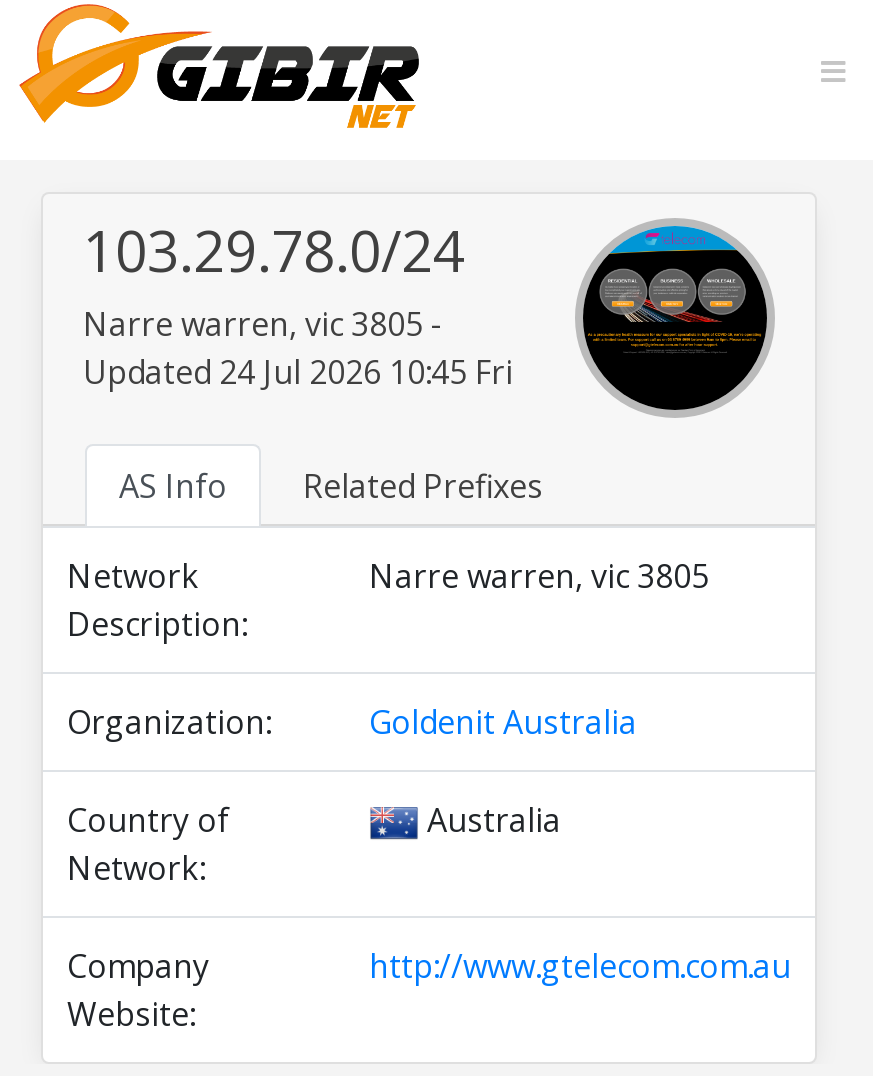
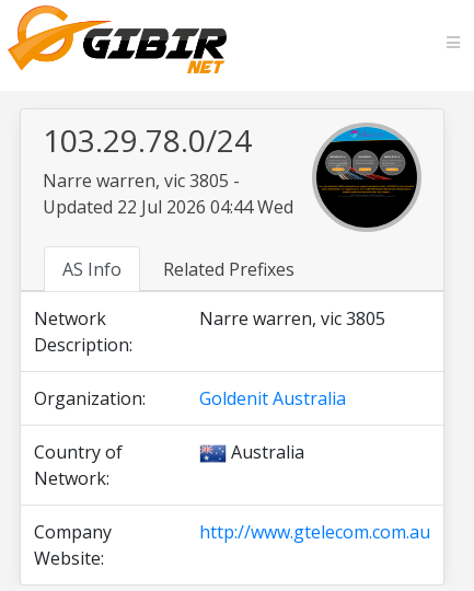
[83,350,513,394] Updated 24 Jul 2026 10:45 Fri -> [43,195,293,219] Updated 22 Jul 2026 04:44 Wed

